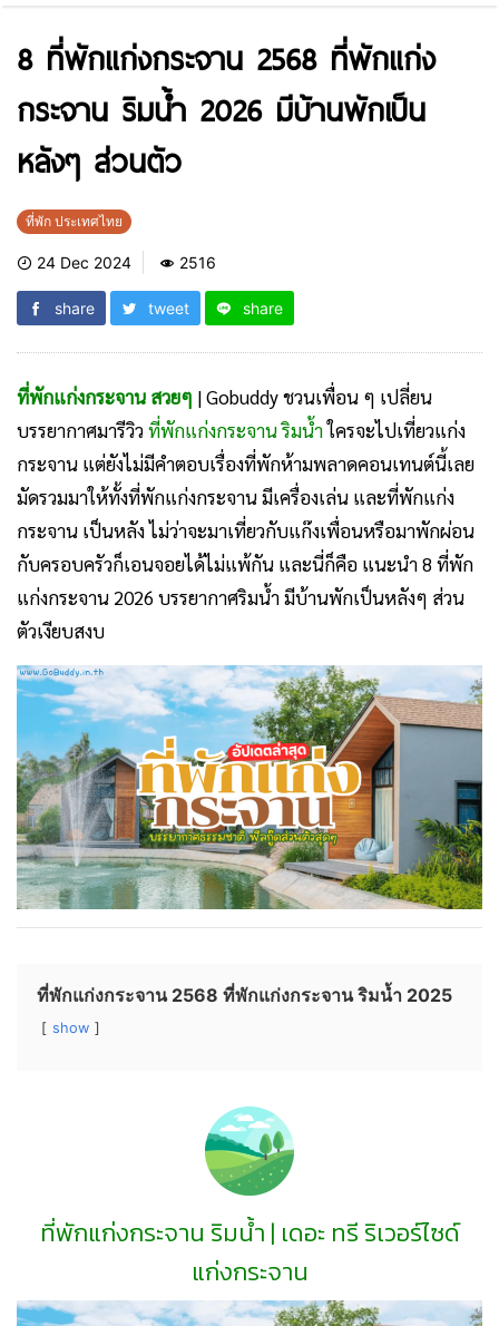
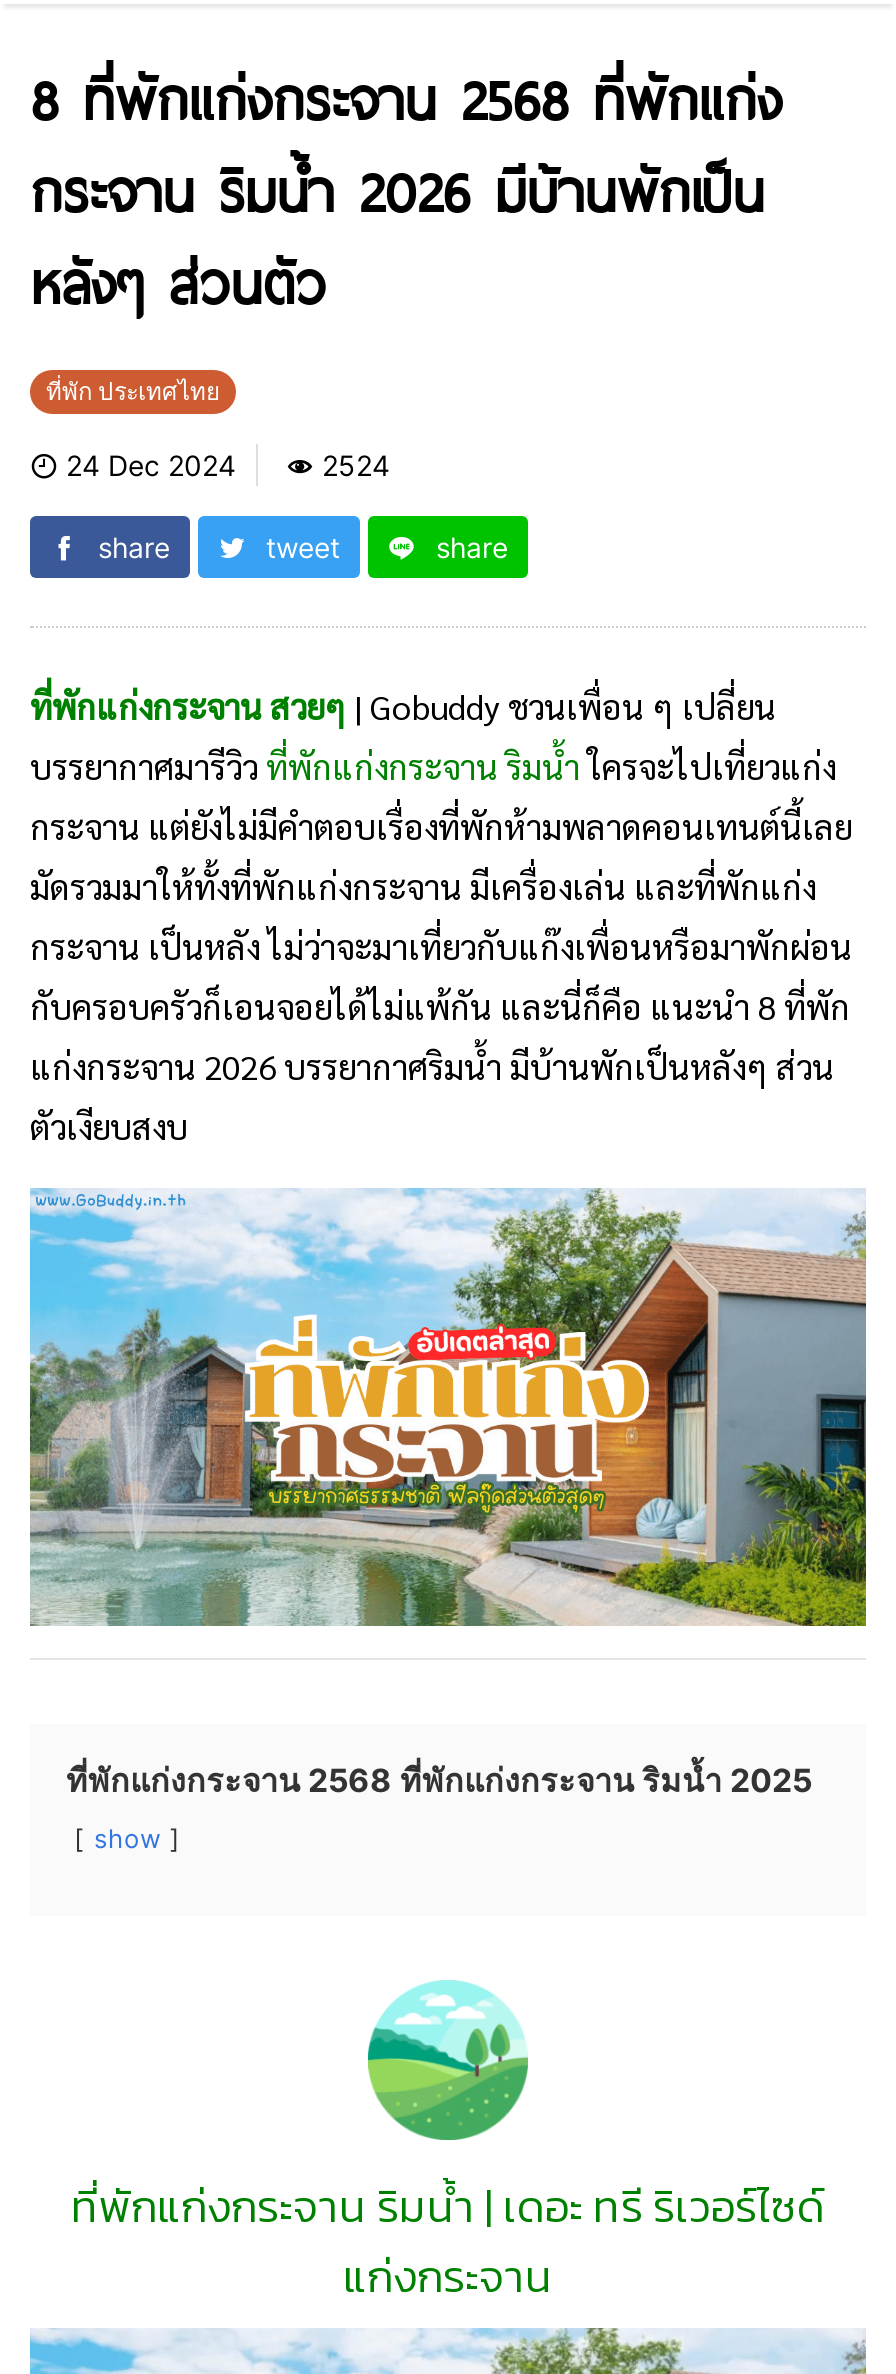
[175,253,216,272] 2516 -> [314,448,390,482] 2524

